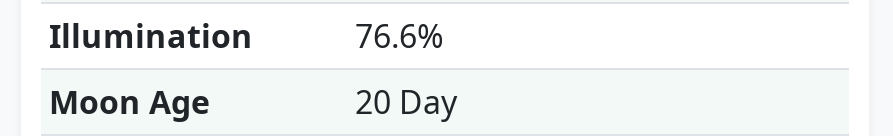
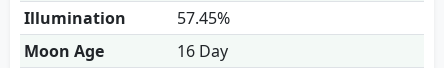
[355,14,443,58] 76.6% -> [177,7,230,29] 57.45%
[355,80,457,124] 20 Day -> [177,40,228,62] 16 Day

